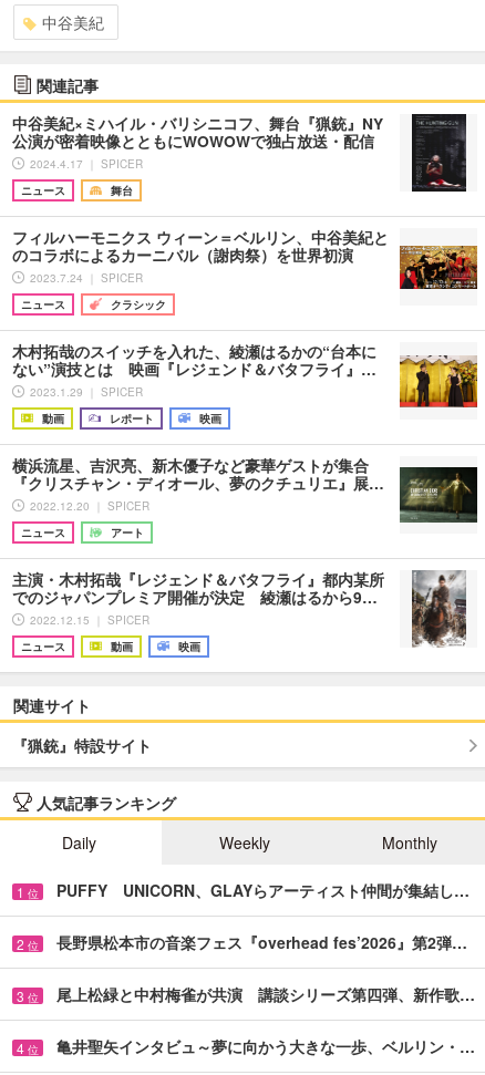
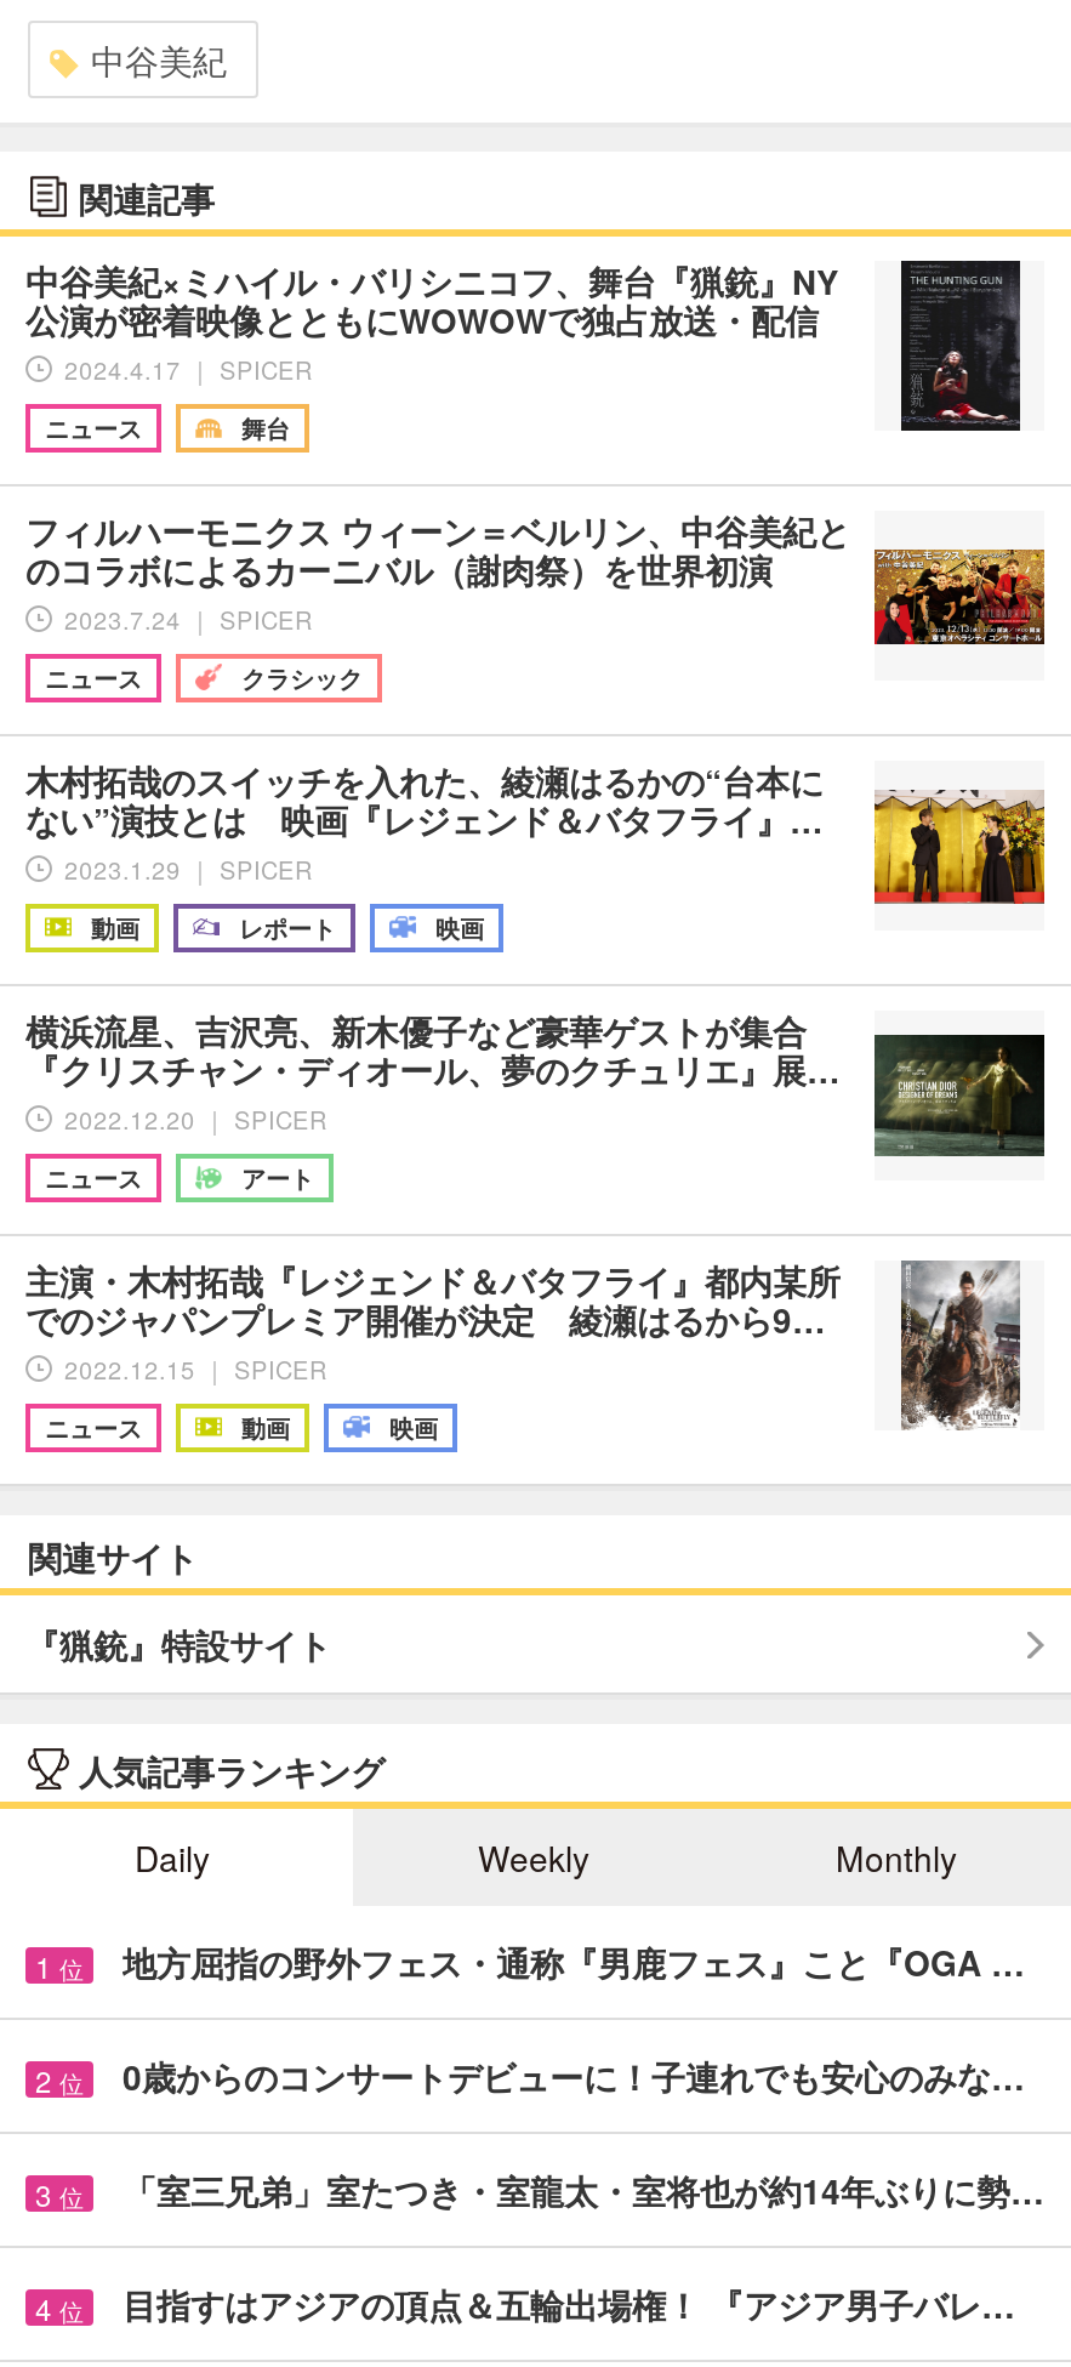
[56,879,469,902] PUFFY UNICORN、GLAYらアーティスト仲間が集結し… -> [123,1938,1025,1987] 地方屈指の野外フェス・通称『男鹿フェス』こと『OGA …
[56,931,467,954] 長野県松本市の音楽フェス『overhead fes’2026』第2弾… -> [123,2052,1025,2101] 0歳からのコンサートデビューに！子連れでも安心のみな…
[56,983,475,1006] 尾上松緑と中村梅雀が共演 講談シリーズ第四弾、新作歌… -> [123,2166,1044,2215] 「室三兄弟」室たつき・室龍太・室将也が約14年ぶりに勢…
[56,1035,475,1058] 亀井聖矢インタビュ～夢に向かう大きな一歩、ベルリン・… -> [123,2280,1015,2329] 目指すはアジアの頂点＆五輪出場権！ 『アジア男子バレ…

